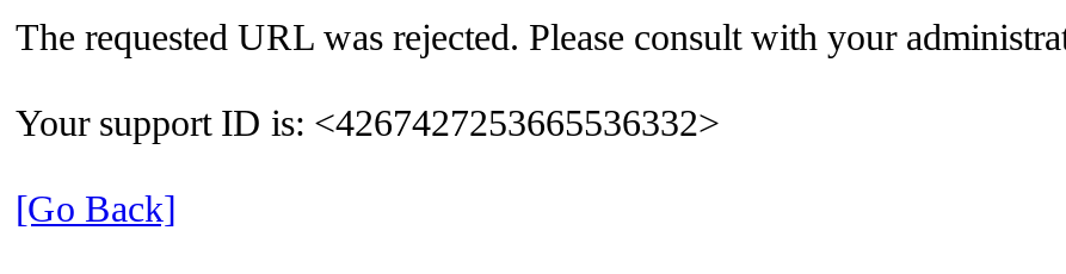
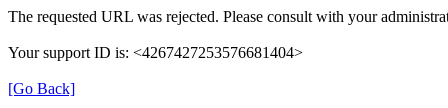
[16,102,720,143] Your support ID is: <4267427253665536332> -> [8,44,303,61] Your support ID is: <4267427253576681404>

